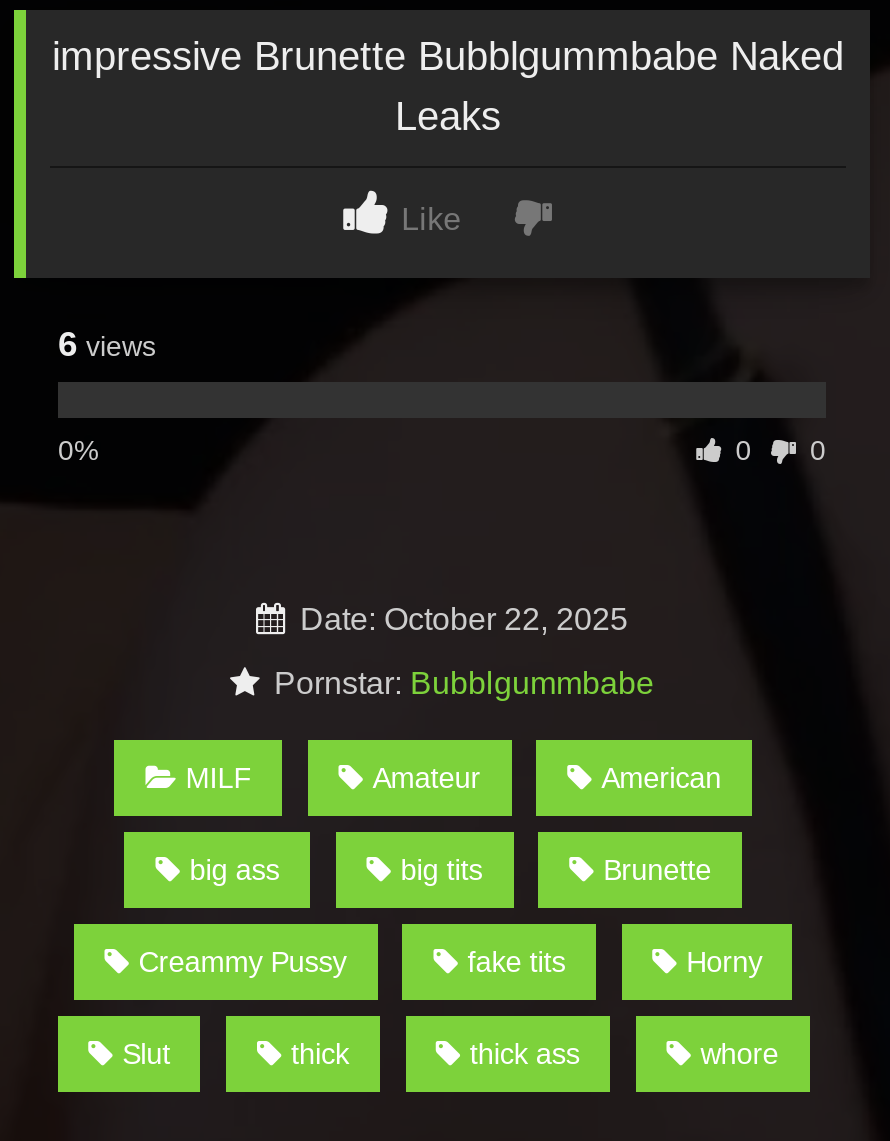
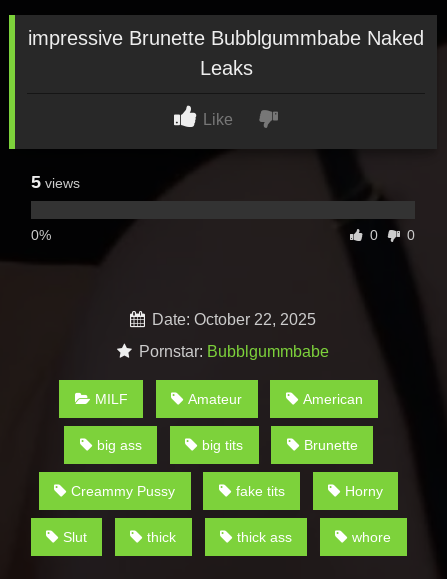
[58,325,156,365] 6 views -> [31,172,80,192] 5 views

